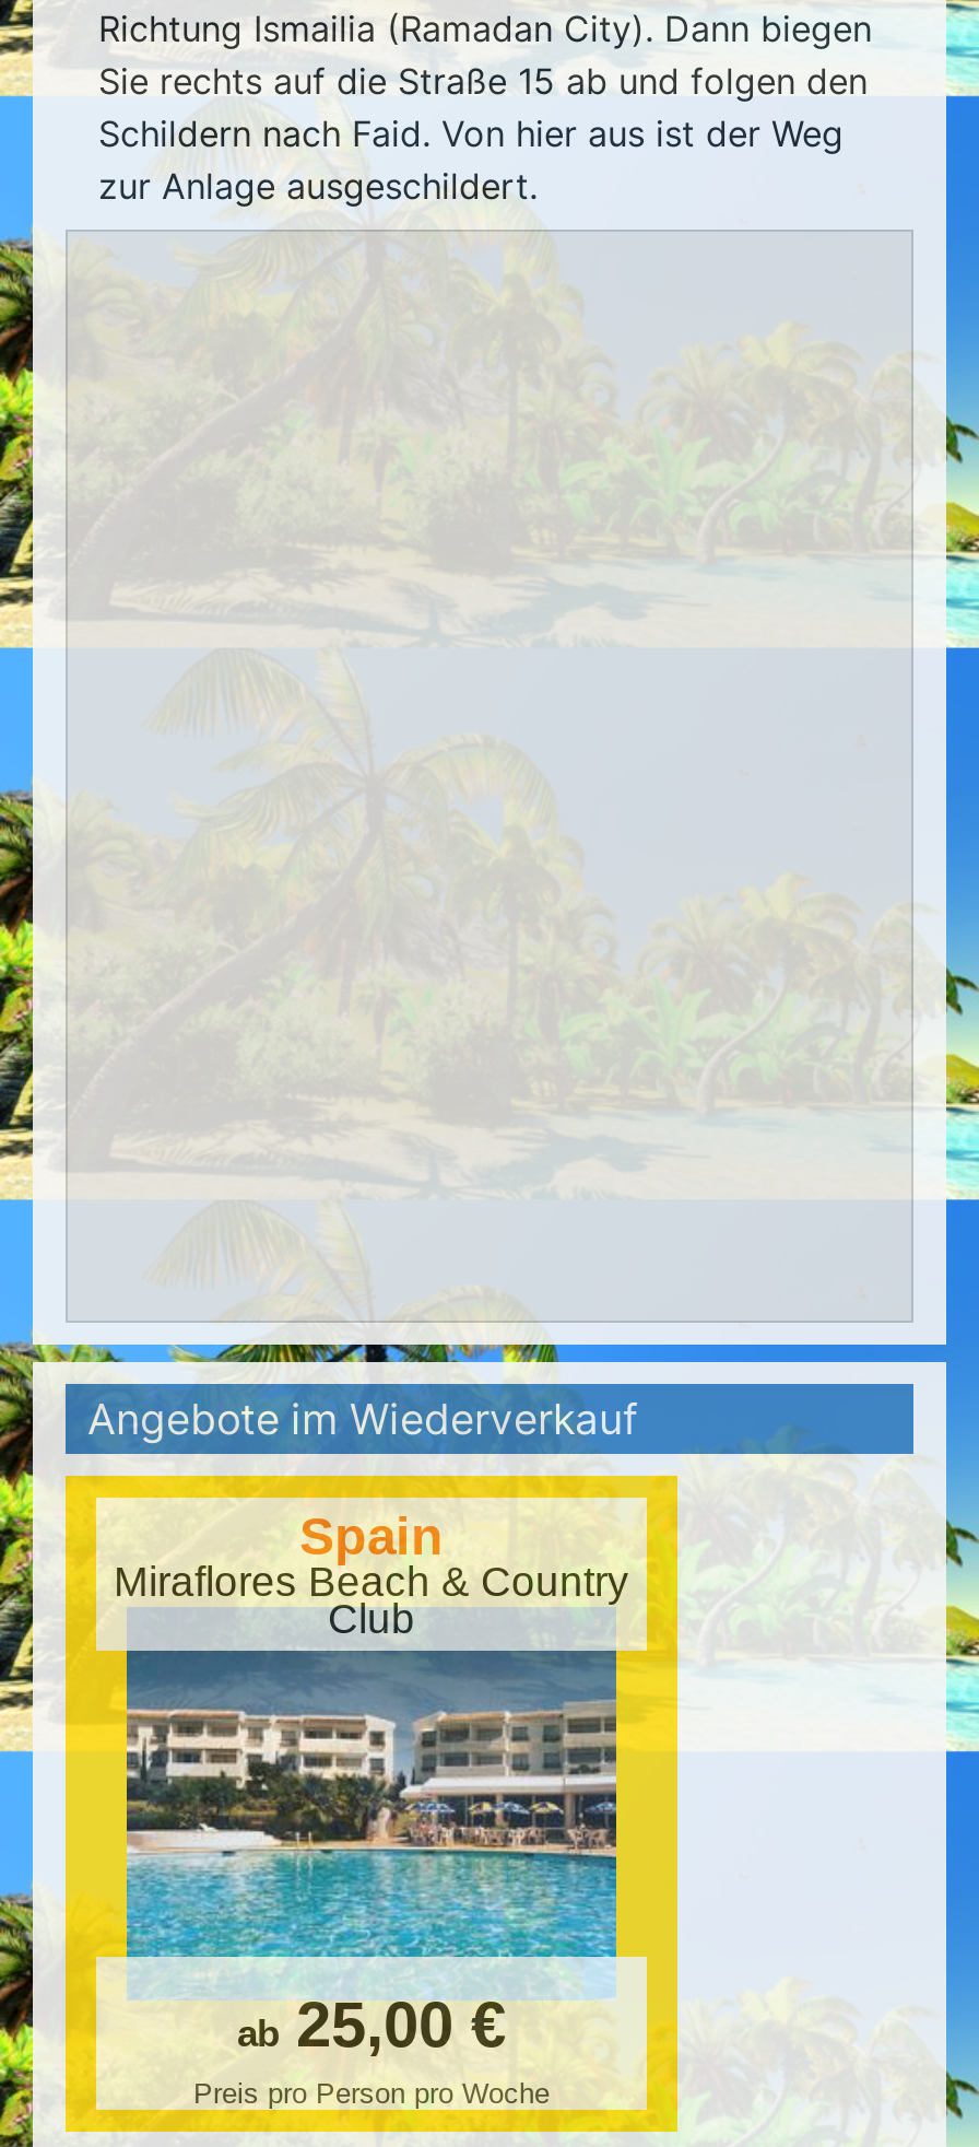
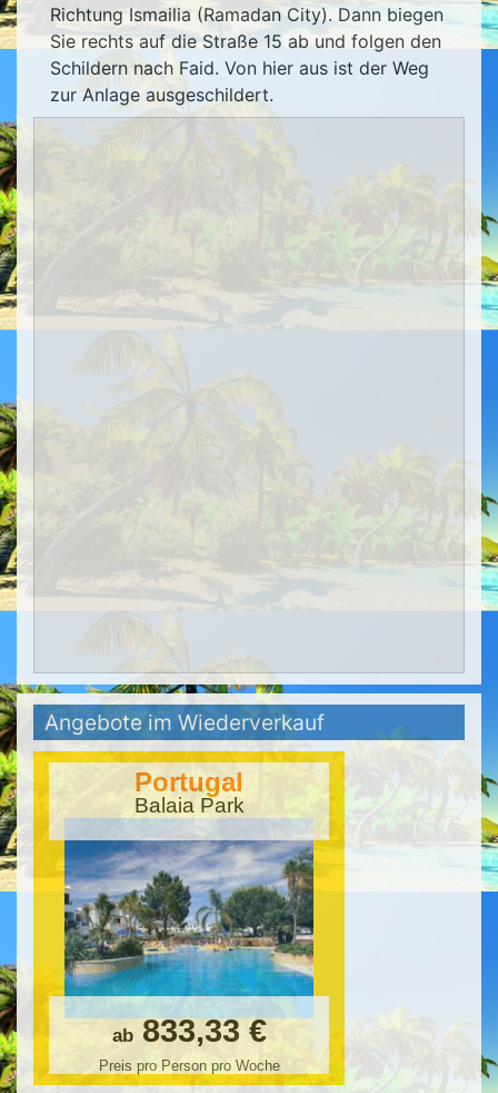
[114,1506,629,1642] Spain | Miraflores Beach & Country | Club -> [134,767,244,817] Portugal | Balaia Park
[125,1651,618,2060] [image] | ab 25,00 € -> [63,840,315,1048] [image] | ab 833,33 €

